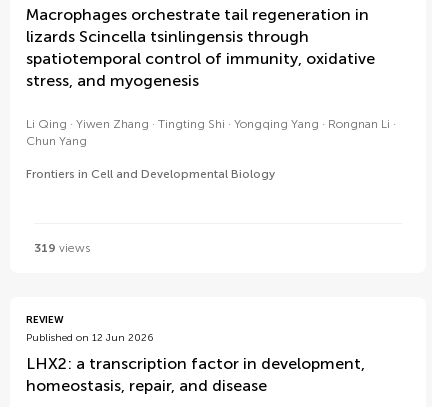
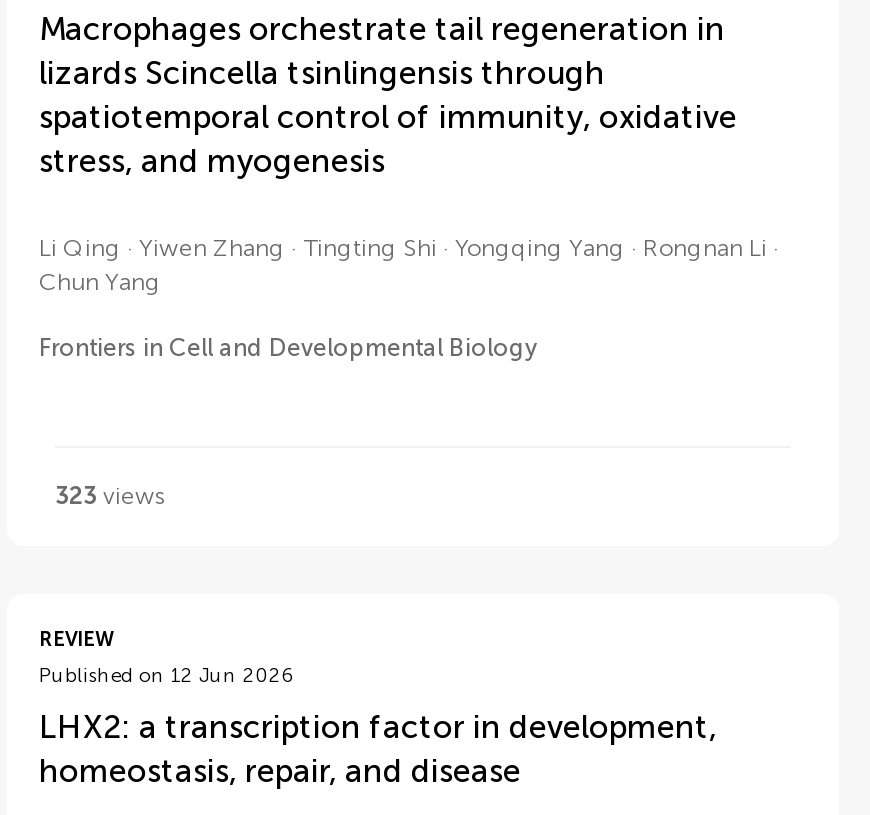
[34,241,90,255] 319 views -> [55,482,165,510] 323 views

